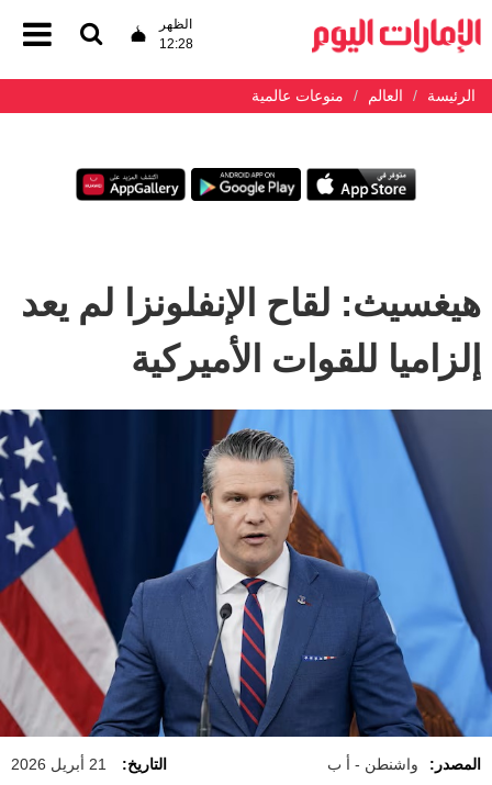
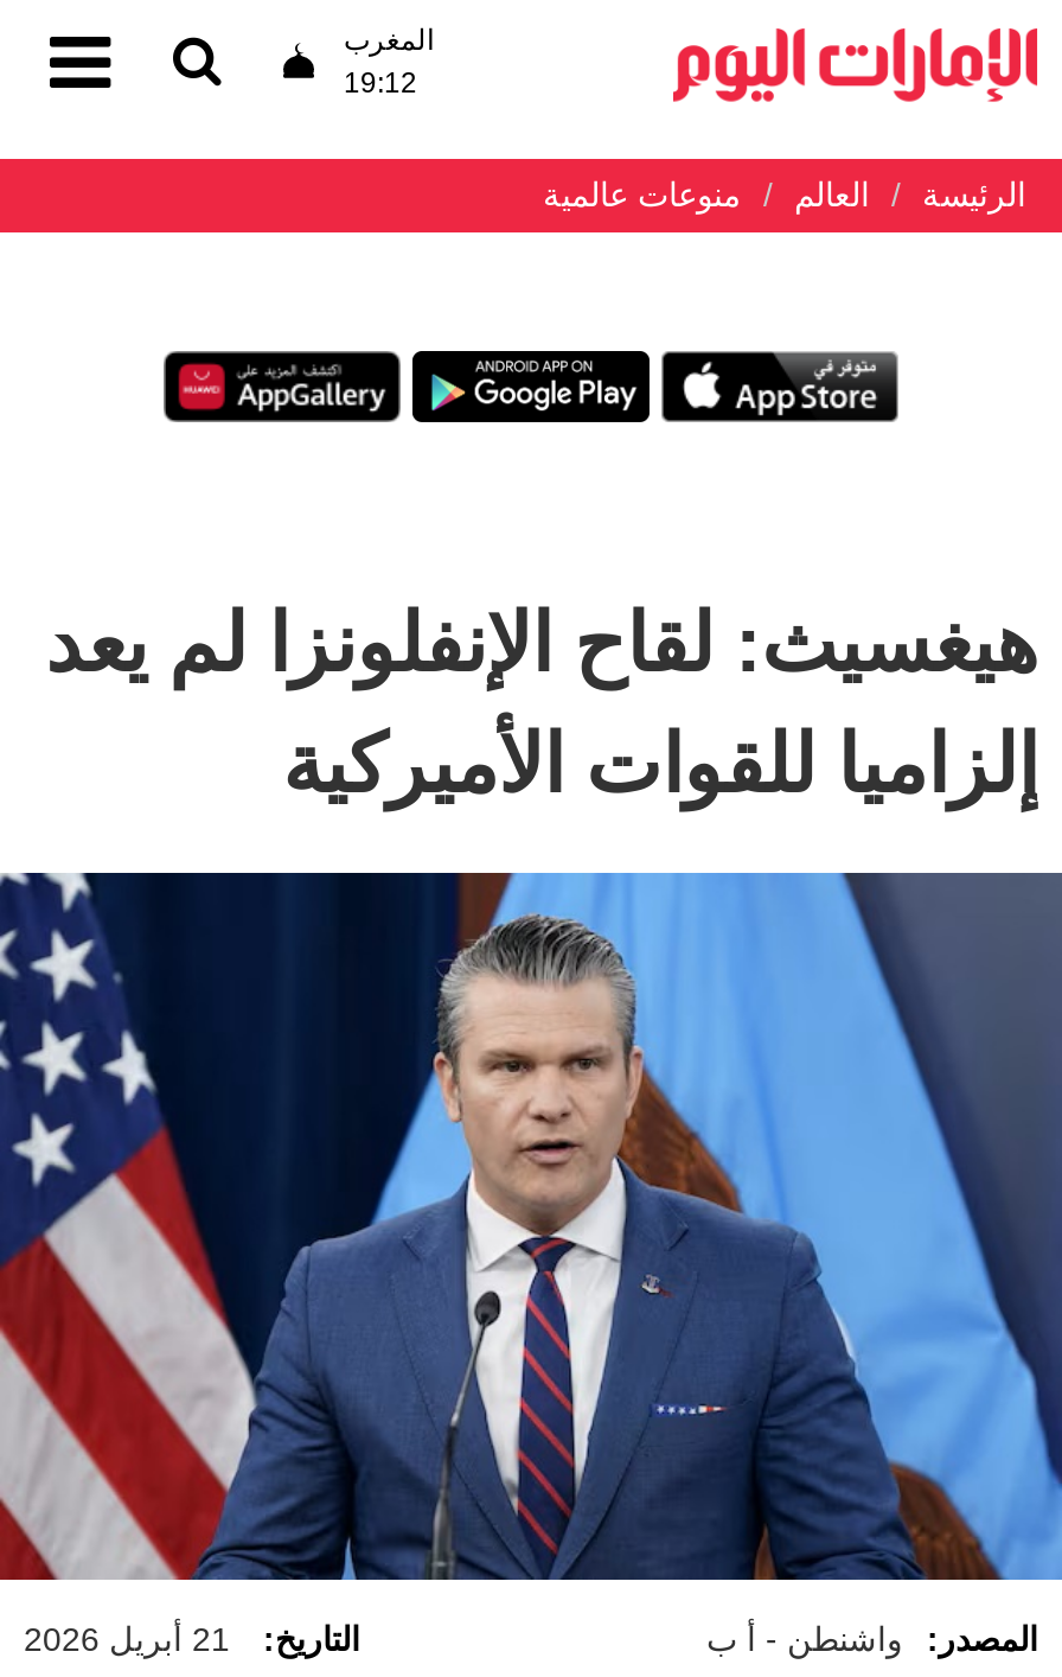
[159,16,193,51] الظهر | 12:28 -> [344,23,434,99] المغرب | 19:12

